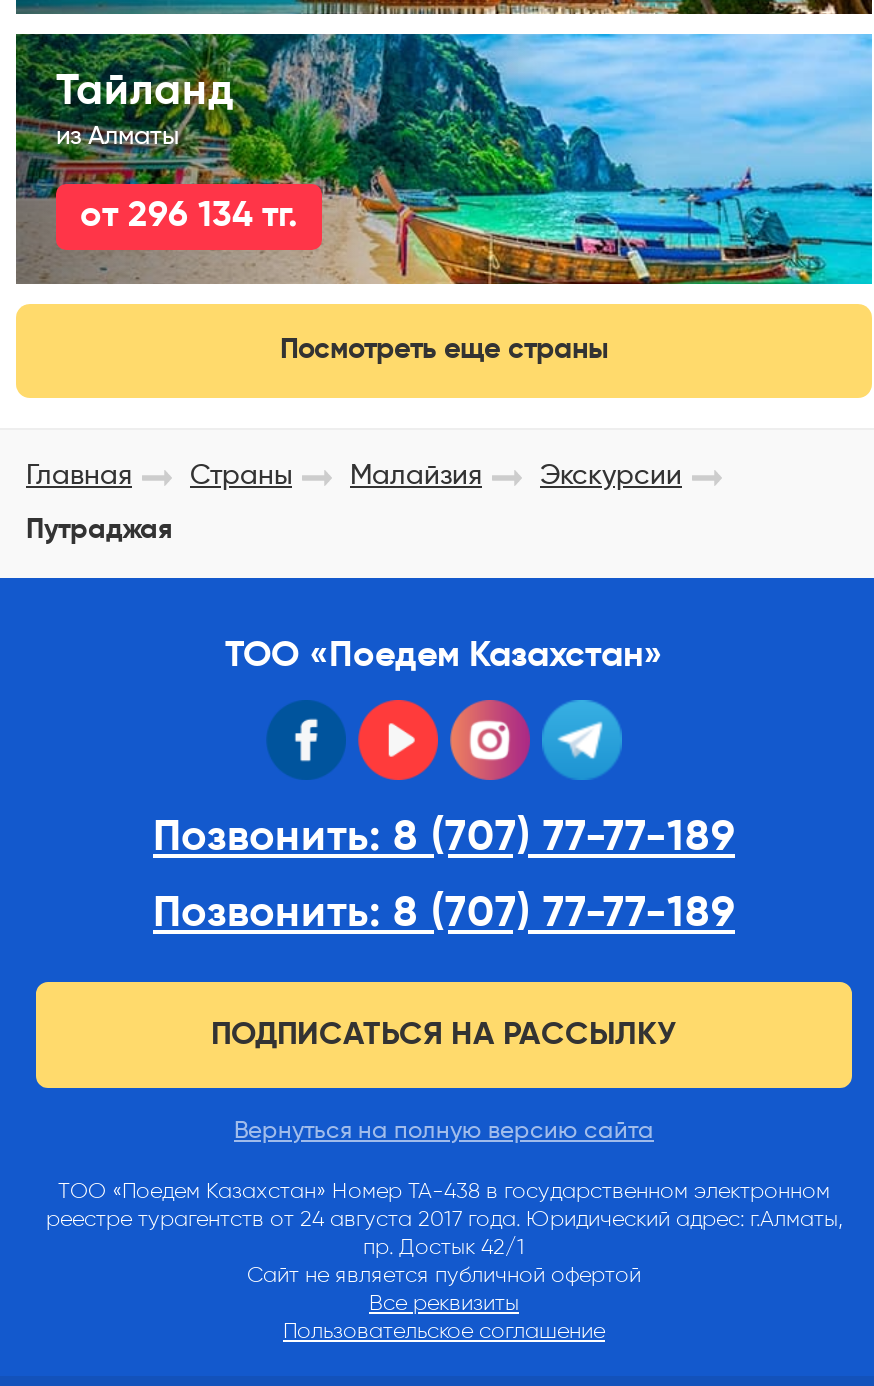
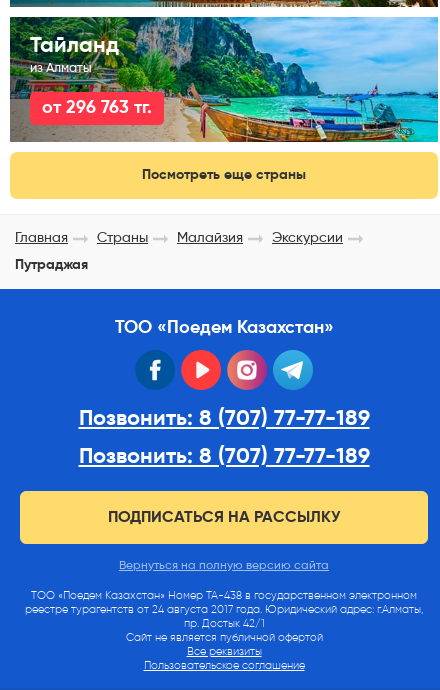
[80,198,298,234] от 296 134 тг. -> [42,99,152,117] от 296 763 тг.

